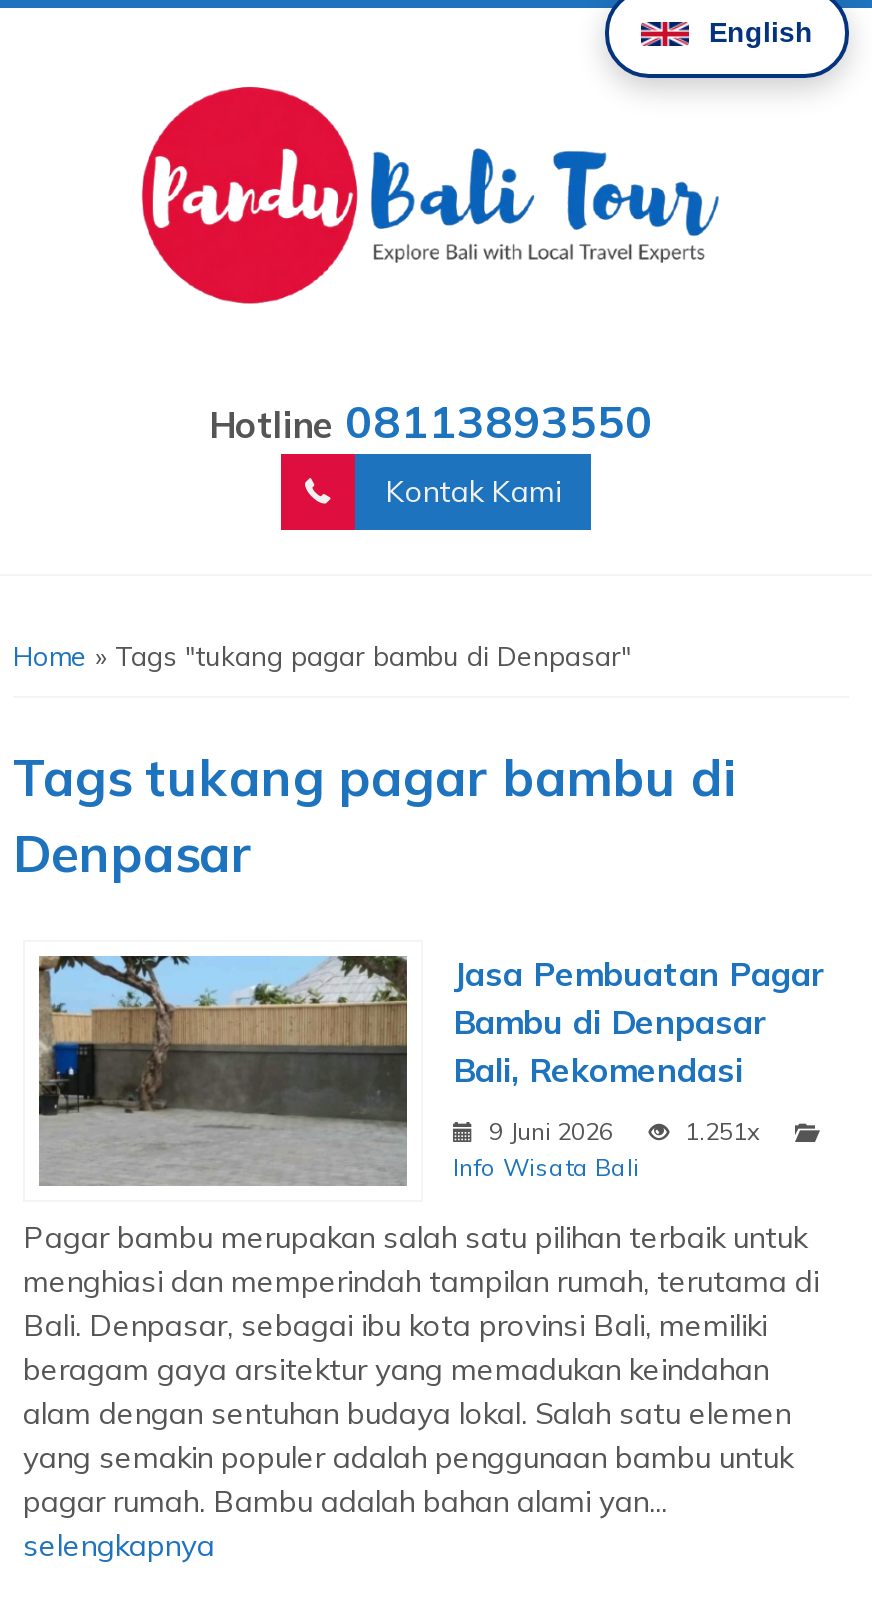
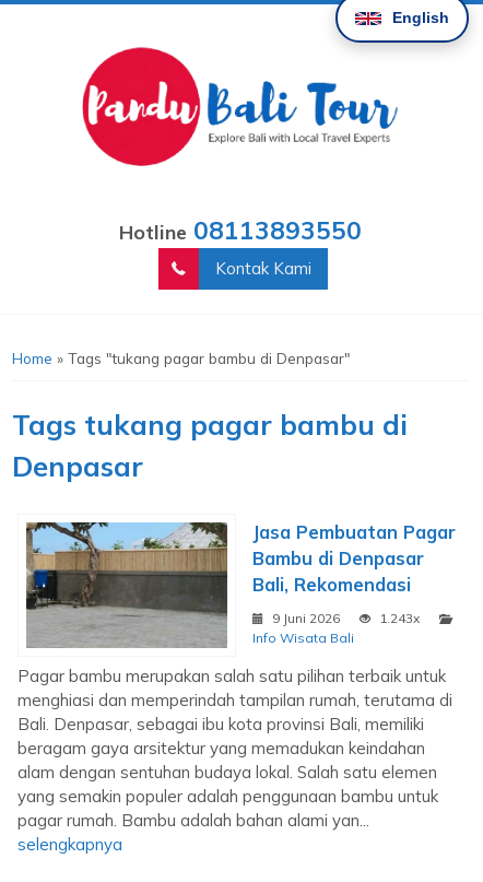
[483,1116,765,1146] 9 Juni 2026 1.251x -> [269,610,423,626] 9 Juni 2026 1.243x

